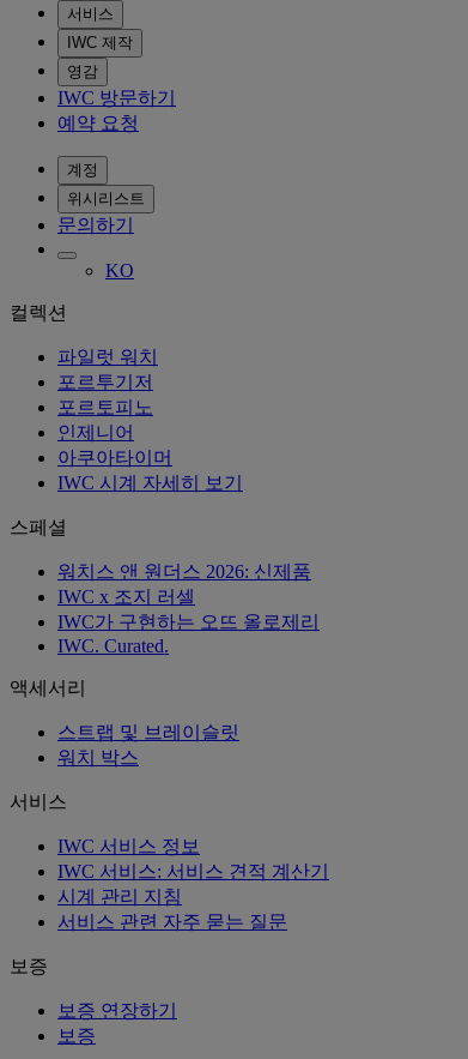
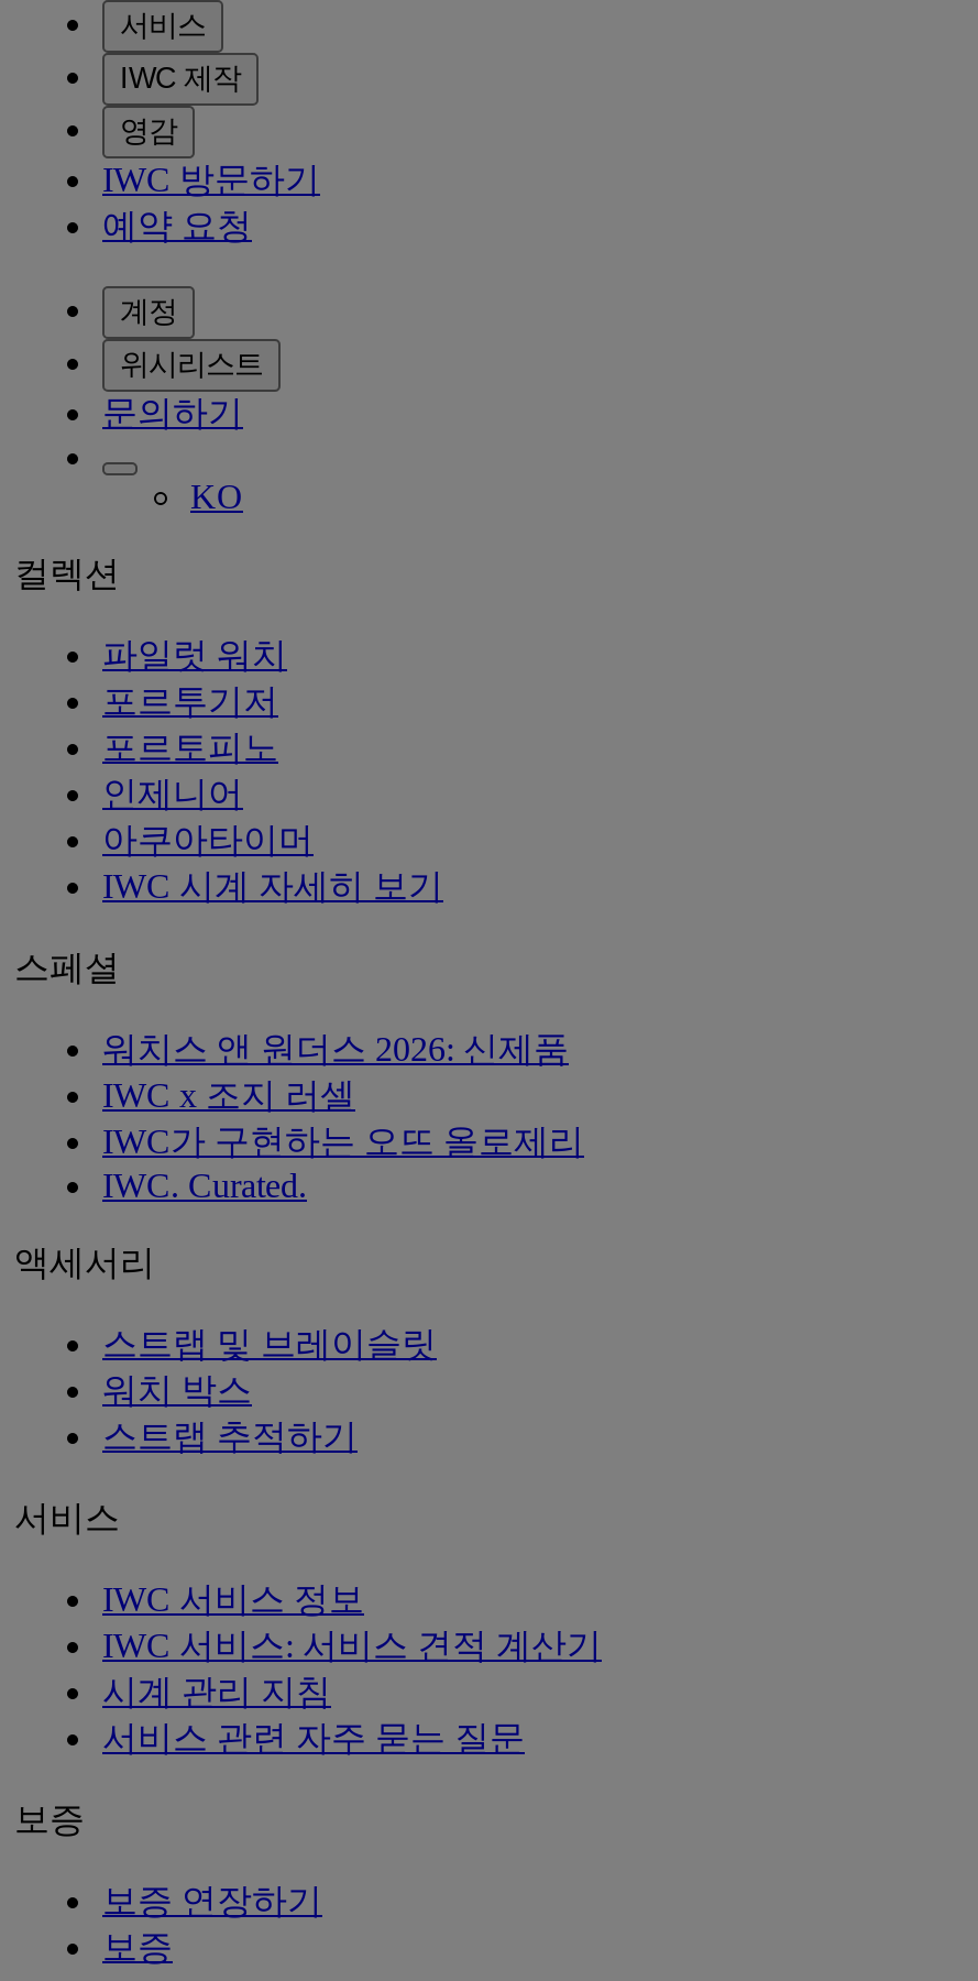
none -> [102,1419,358,1456] 스트랩 추적하기

